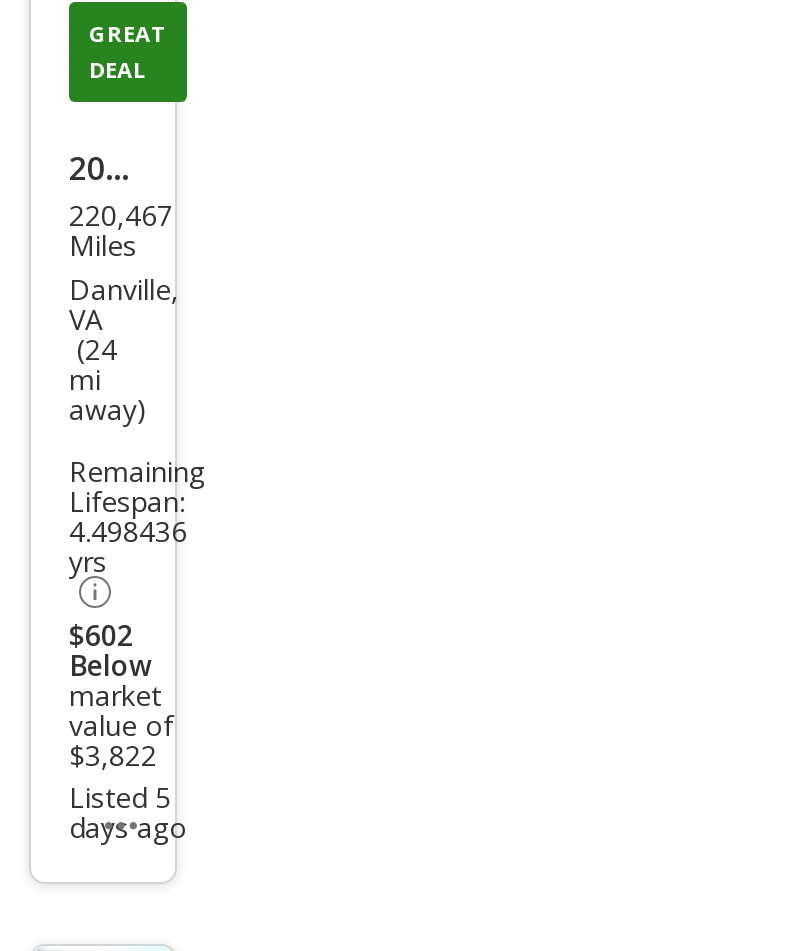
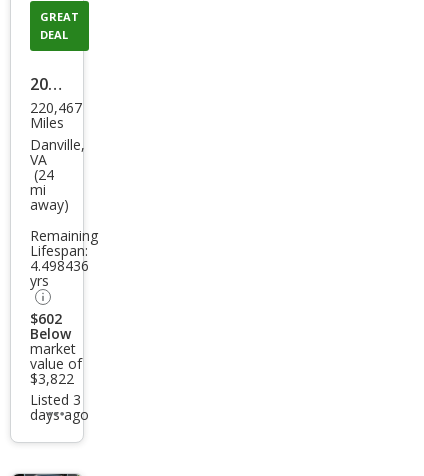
[69,778,171,816] Listed 5 -> [30,390,81,409] Listed 3

